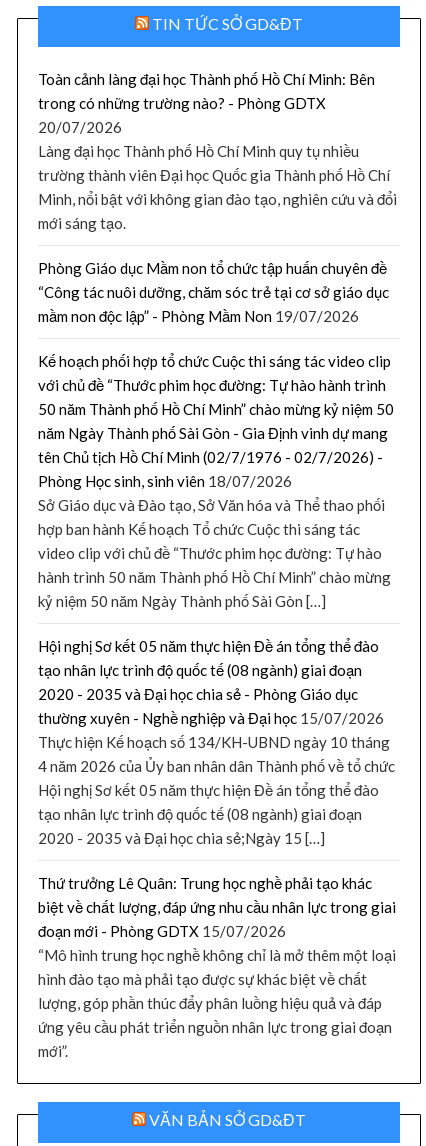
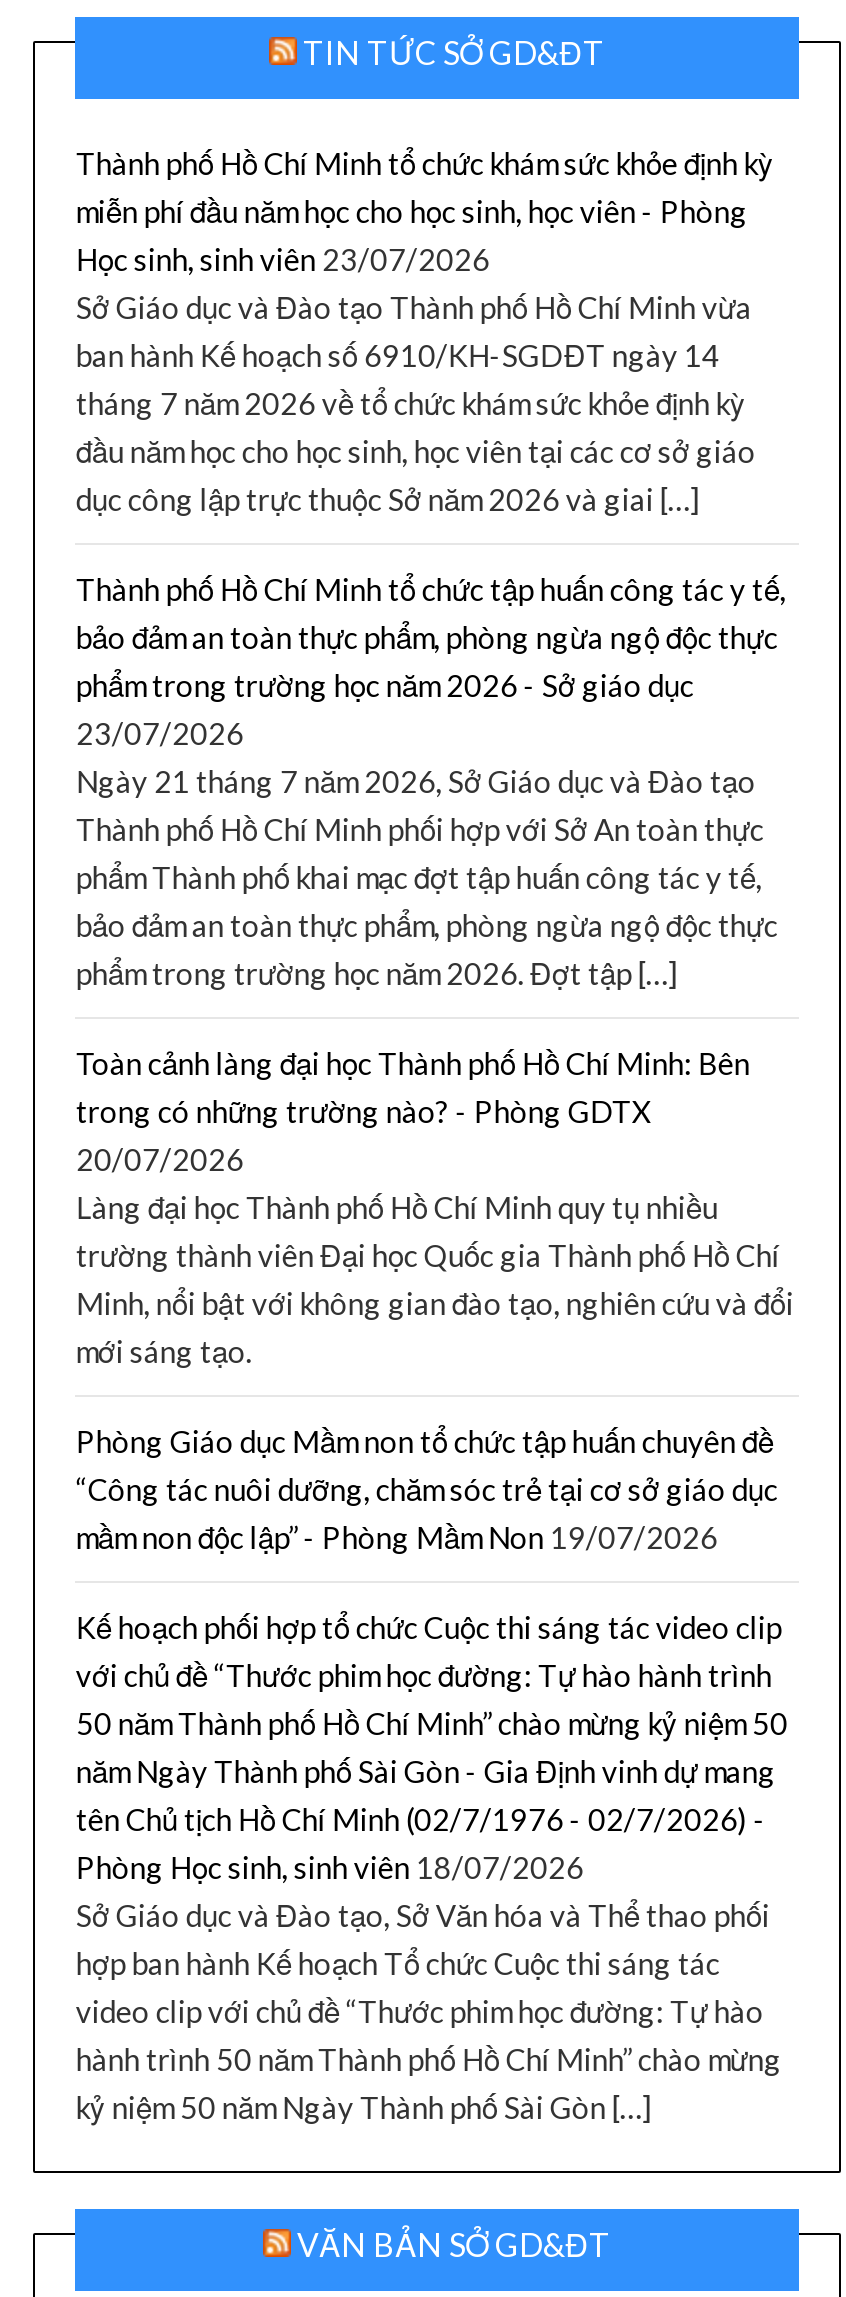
none -> [76,145,786,991] Thành phố Hồ Chí Minh tổ chức khám sức khỏe định kỳ | miễn phí đầu năm học cho học sinh, học viên - Phòng | Học sinh, sinh viên 23/07/2026 | Sở Giáo dục và Đào tạo Thành phố Hồ Chí Minh vừa | ban hành Kế hoạch số 6910/KH-SGDĐT ngày 14 | tháng 7 năm 2026 về tổ chức khám sức khỏe định kỳ | đầu năm học cho học sinh, học viên tại các cơ sở giáo | dục công lập trực thuộc Sở năm 2026 và giai […] | Thành phố Hồ Chí Minh tổ chức tập huấn công tác y tế, | bảo đảm an toàn thực phẩm, phòng ngừa ngộ độc thực | phẩm trong trường học năm 2026 - Sở giáo dục | 23/07/2026 | Ngày 21 tháng 7 năm 2026, Sở Giáo dục và Đào tạo | Thành phố Hồ Chí Minh phối hợp với Sở An toàn thực | phẩm Thành phố khai mạc đợt tập huấn công tác y tế, | bảo đảm an toàn thực phẩm, phòng ngừa ngộ độc thực | phẩm trong trường học năm 2026. Đợt tập […]
moved [38,70,397,610] -> [76,1045,794,2125]: Toàn cảnh làng đại học Thành phố Hồ Chí Minh: Bên | trong có những trường nào? - Phòng GDTX | 20/07/2026 | ... | hành trình 50 năm Thành phố Hồ Chí Minh” chào mừng | kỷ niệm 50 năm Ngày Thành phố Sài Gòn […]
[38,637,396,1060] Hội nghị Sơ kết 05 năm thực hiện Đề án tổng thể đào | tạo nhân lực trình độ quốc tế (08 ngành) giai đoạn | 2020 - 2035 và Đại học chia sẻ - Phòng Giáo dục | thường xuyên - Nghề nghiệp và Đại học 15/07/2026 | Thực hiện Kế hoạch số 134/KH-UBND ngày 10 tháng | 4 năm 2026 của Ủy ban nhân dân Thành phố về tổ chức | Hội nghị Sơ kết 05 năm thực hiện Đề án tổng thể đào | tạo nhân lực trình độ quốc tế (08 ngành) giai đoạn | 2020 - 2035 và Đại học chia sẻ;Ngày 15 […] | Thứ trưởng Lê Quân: Trung học nghề phải tạo khác | biệt về chất lượng, đáp ứng nhu cầu nhân lực trong giai | đoạn mới - Phòng GDTX 15/07/2026 | “Mô hình trung học nghề không chỉ là mở thêm một loại | hình đào tạo mà phải tạo được sự khác biệt về chất | lượng, góp phần thúc đẩy phân luồng hiệu quả và đáp | ứng yêu cầu phát triển nguồn nhân lực trong giai đoạn | mới”. -> none

